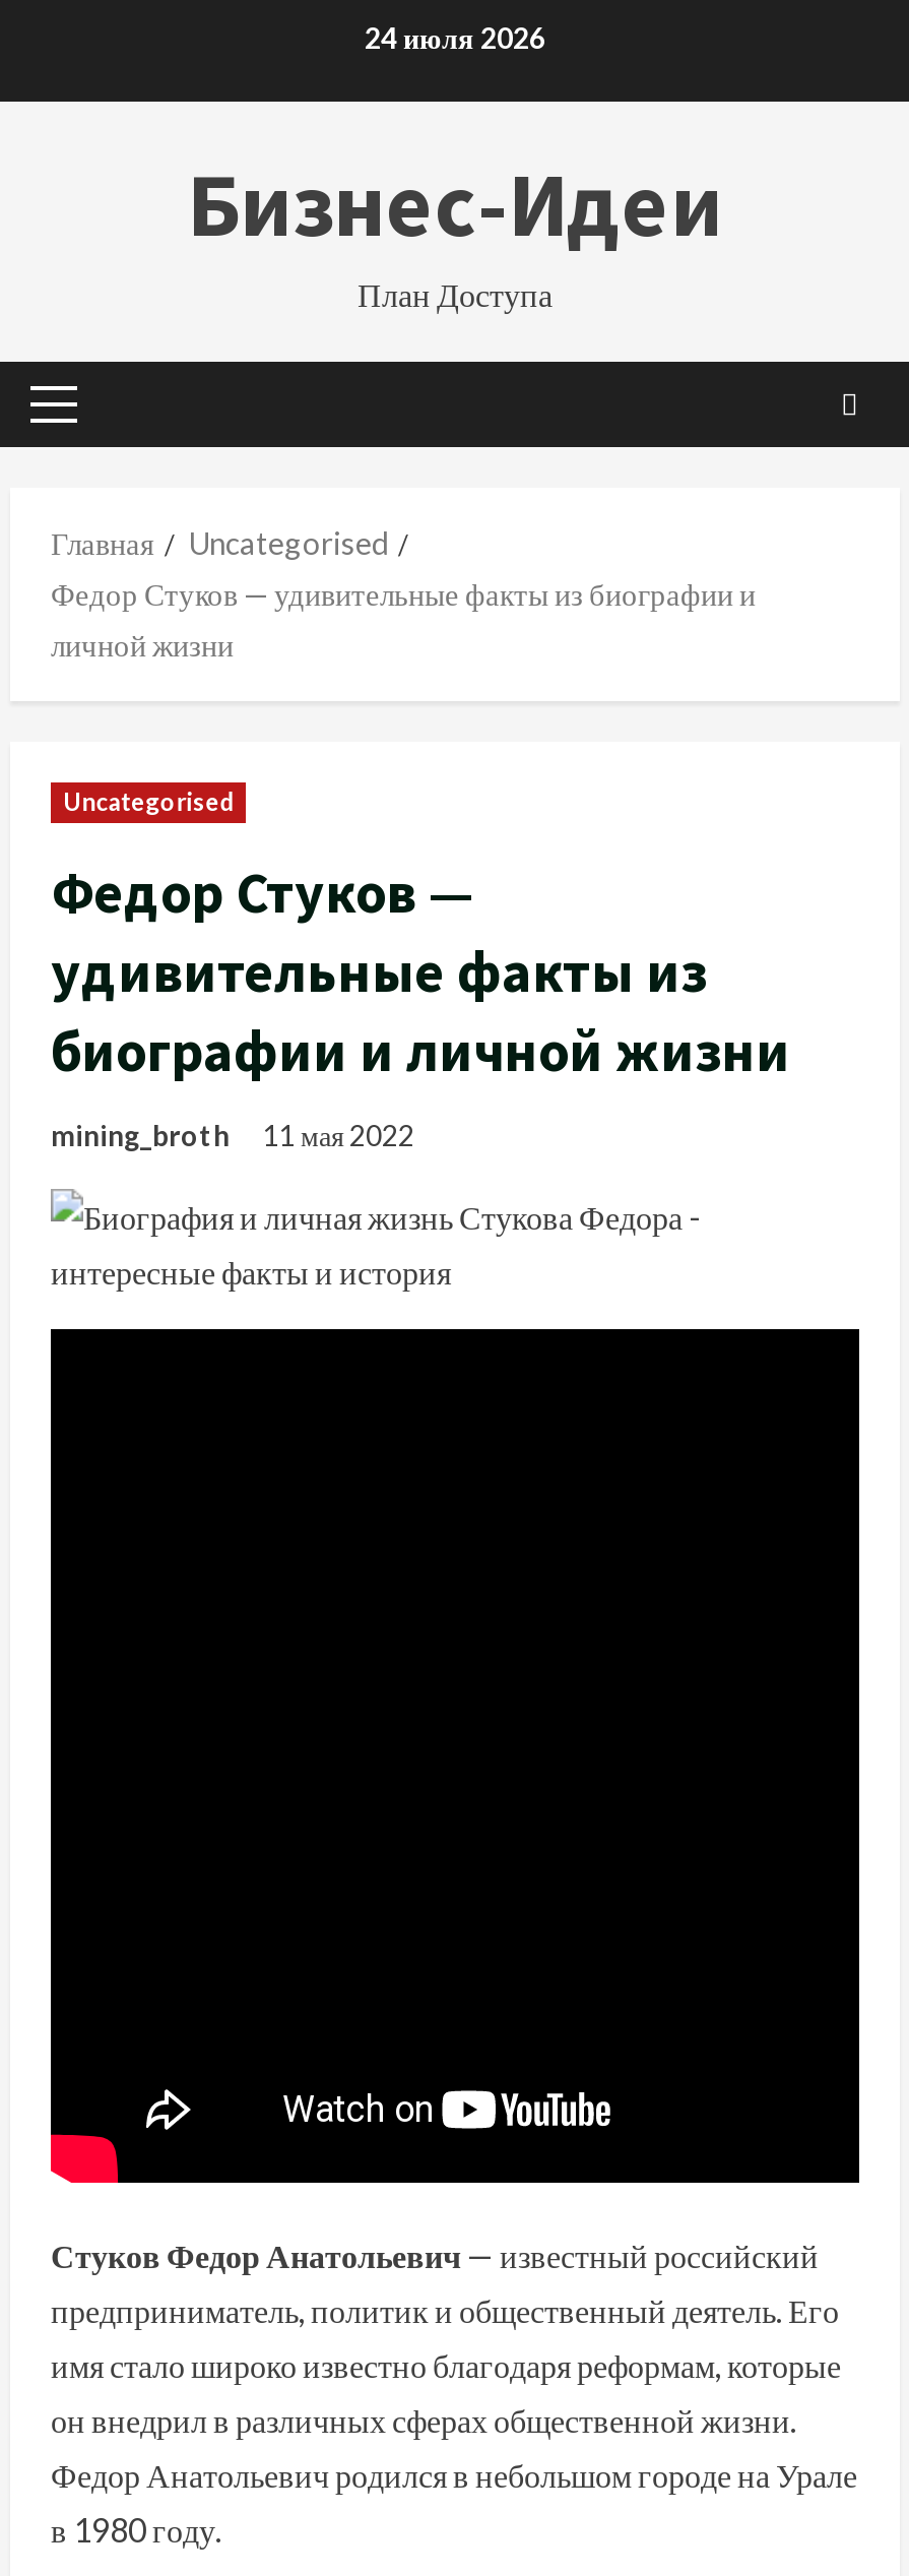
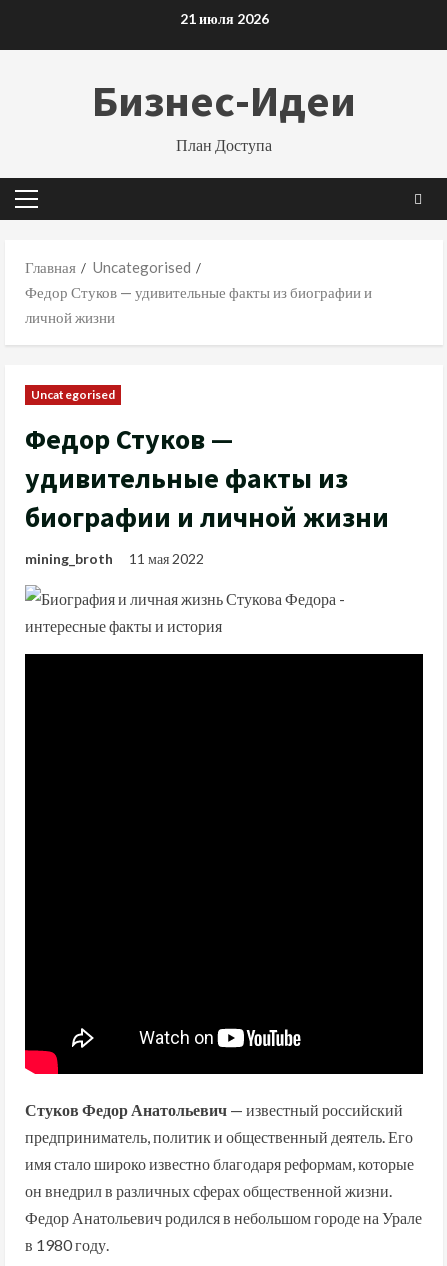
[365,19,545,54] 24 июля 2026 -> [179,9,268,26] 21 июля 2026

